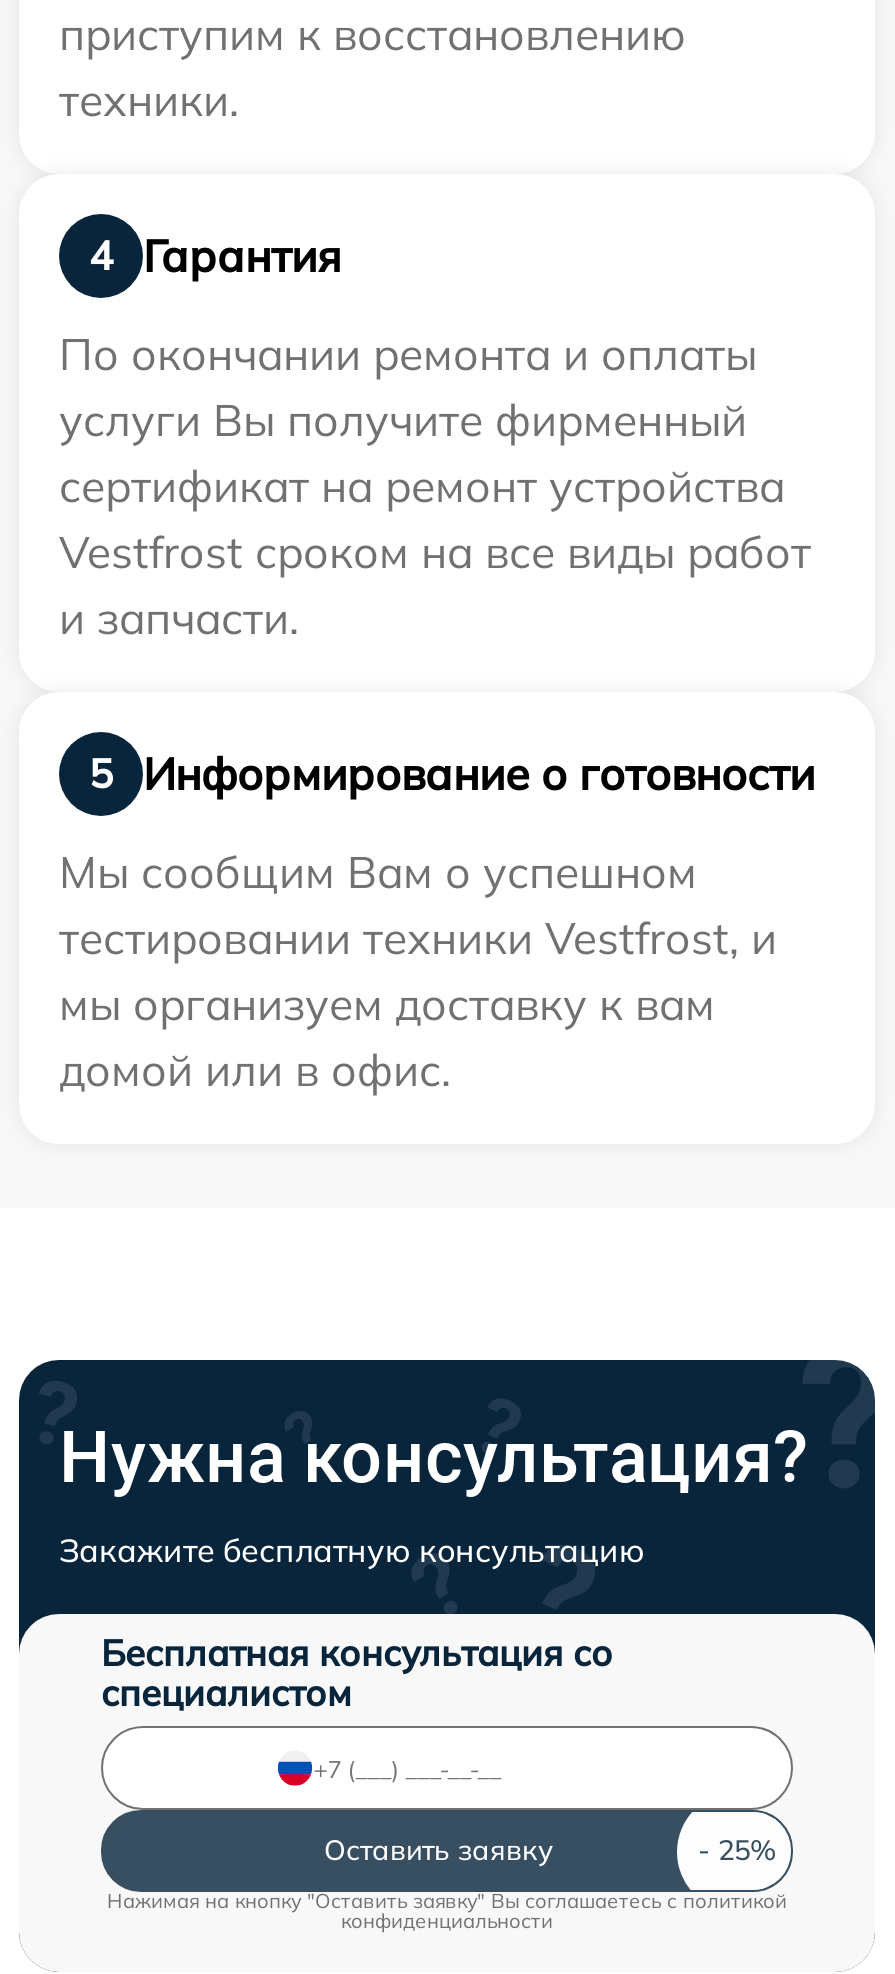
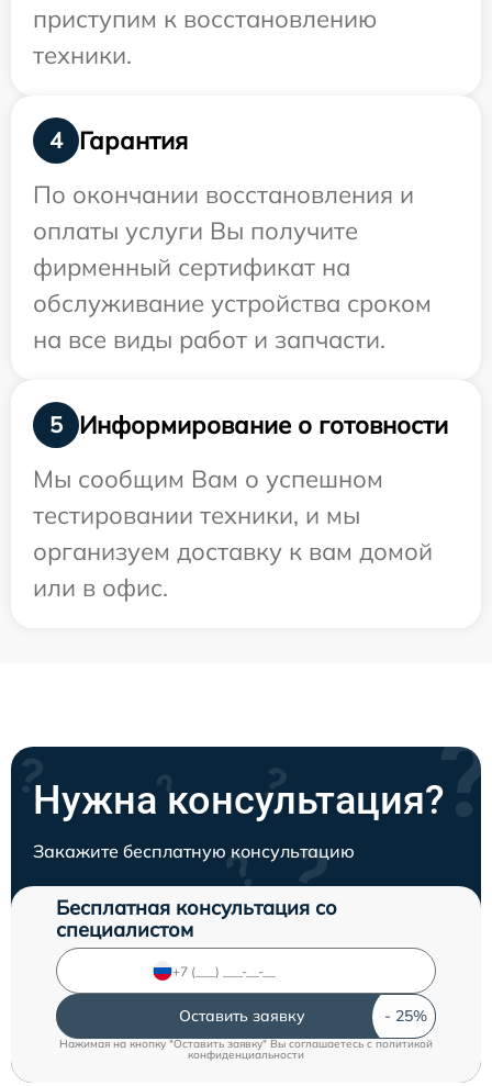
[59,327,811,647] По окончании ремонта и оплаты | услуги Вы получите фирменный | сертификат на ремонт устройства | Vestfrost сроком на все виды работ | и запчасти. -> [33,179,432,355] По окончании восстановления и | оплаты услуги Вы получите | фирменный сертификат на | обслуживание устройства сроком | на все виды работ и запчасти.
[59,911,777,1099] тестировании техники Vestfrost, и | мы организуем доставку к вам | домой или в офис. -> [33,500,433,603] тестировании техники, и мы | организуем доставку к вам домой | или в офис.

